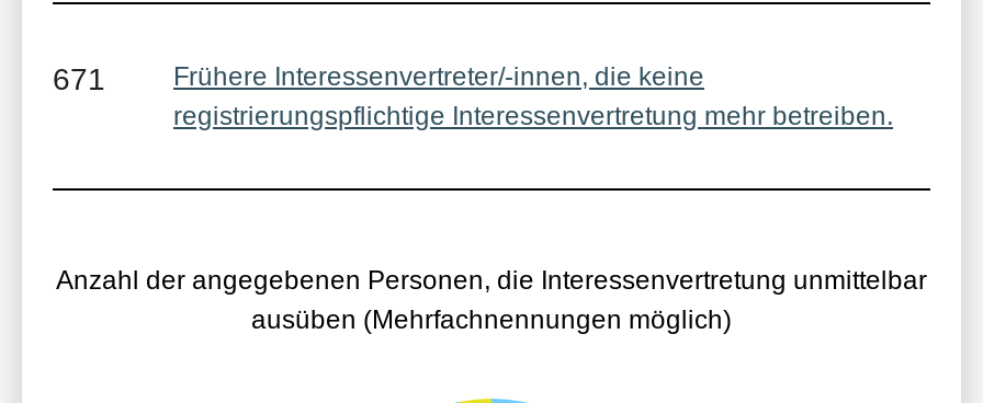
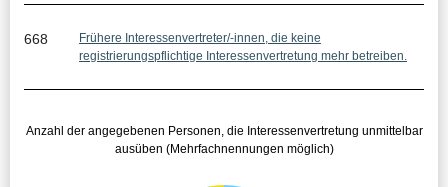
[53,61,105,96] 671 -> [24,31,48,47] 668

